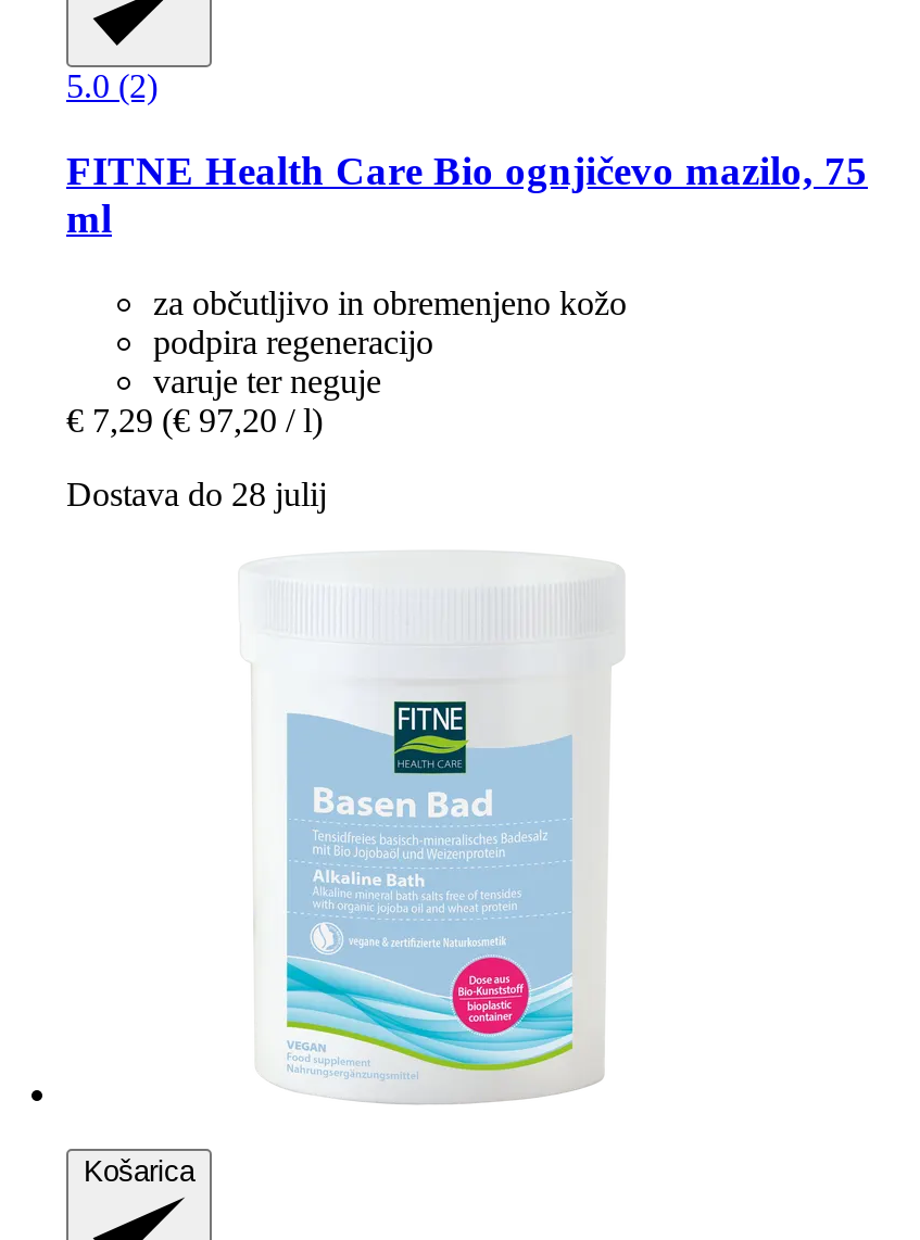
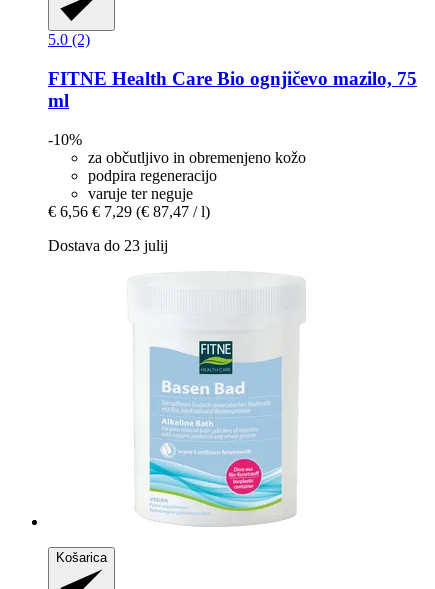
none -> [48,131,82,148] -10%
[66,401,323,438] € 7,29 (€ 97,20 / l) -> [48,203,210,220] € 6,56 € 7,29 (€ 87,47 / l)
[66,475,327,512] Dostava do 28 julij -> [48,237,168,254] Dostava do 23 julij

